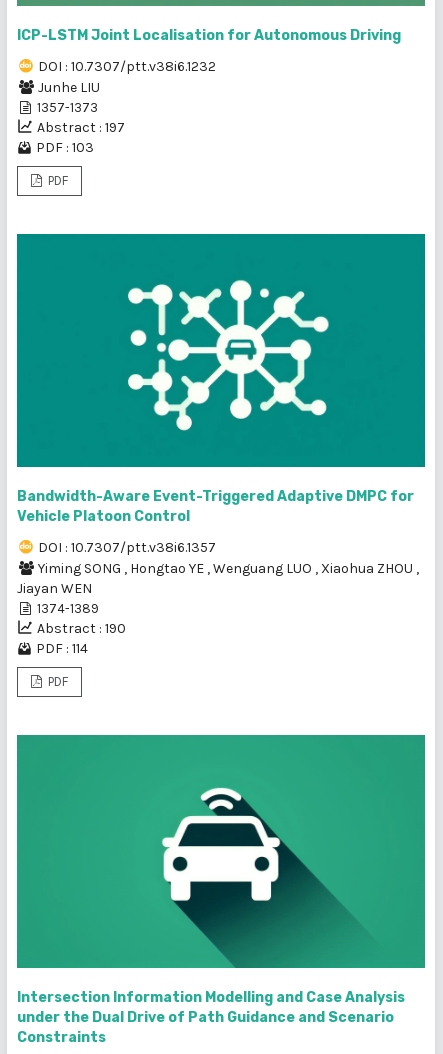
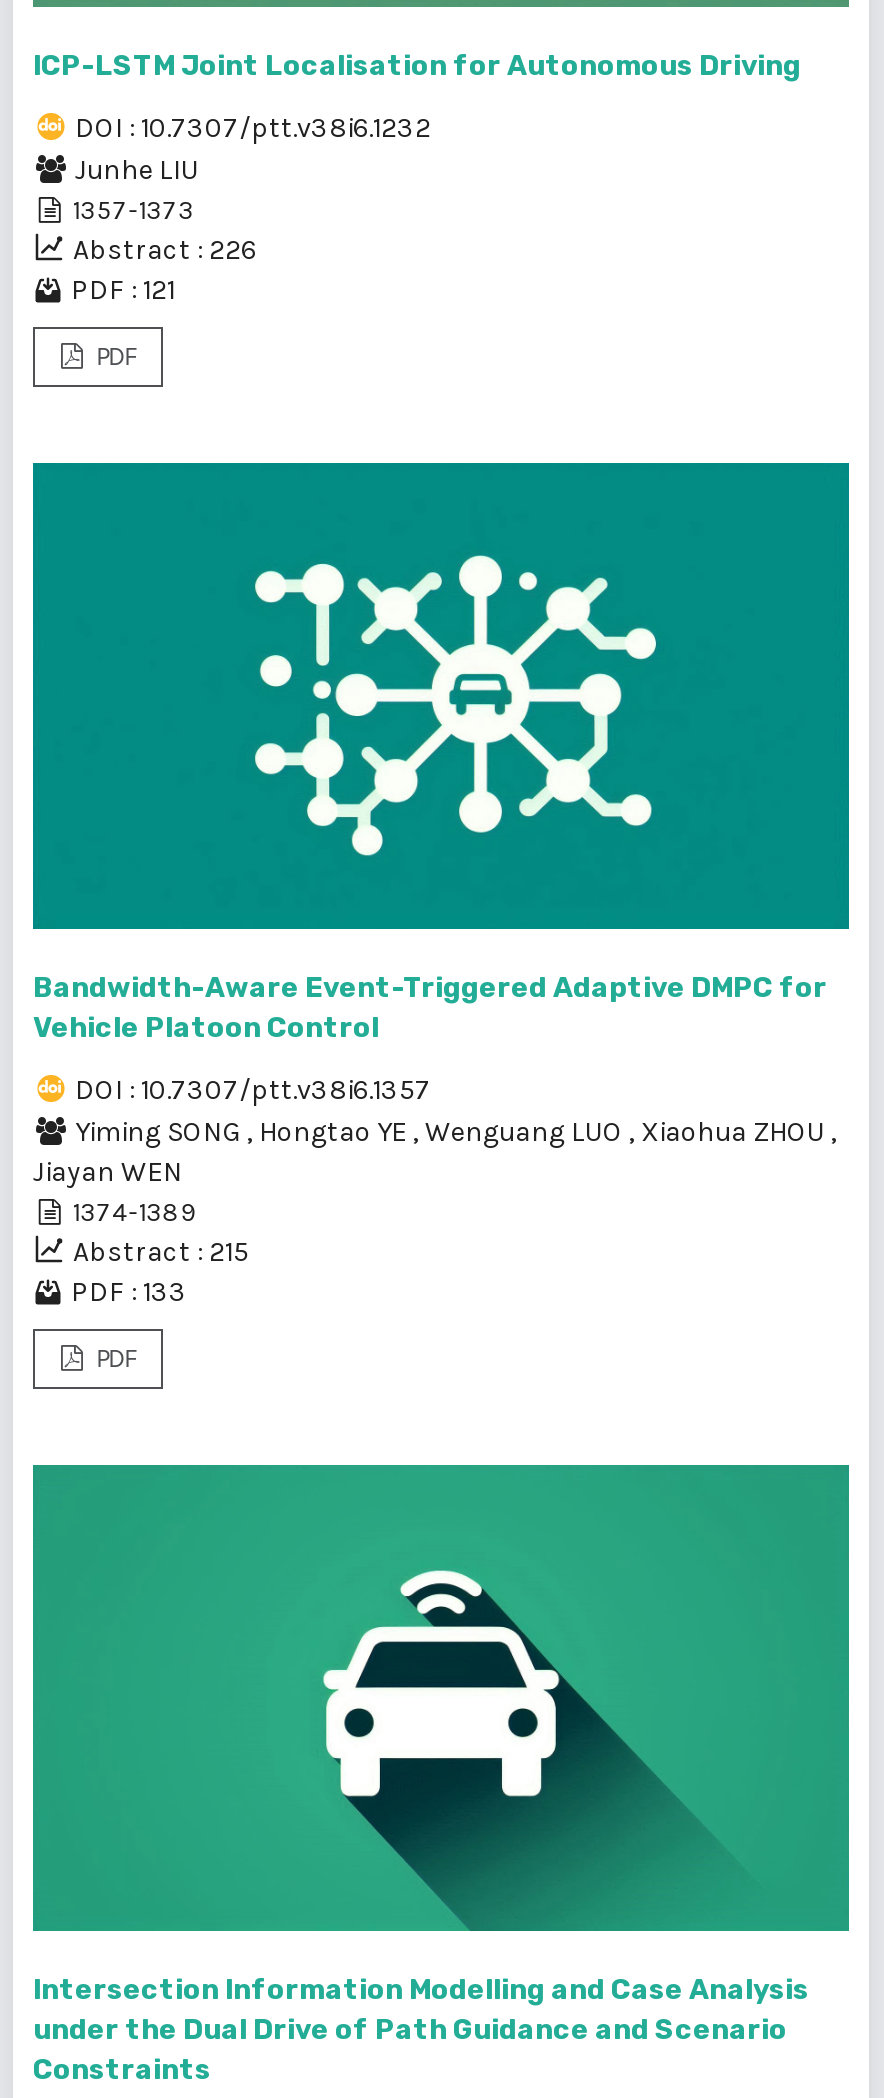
[37,119,125,136] Abstract : 197 -> [73,232,257,266] Abstract : 226
[36,139,94,156] PDF : 103 -> [71,272,175,306] PDF : 121
[37,620,126,637] Abstract : 190 -> [73,1235,249,1269] Abstract : 215
[36,640,88,657] PDF : 114 -> [71,1275,187,1309] PDF : 133

